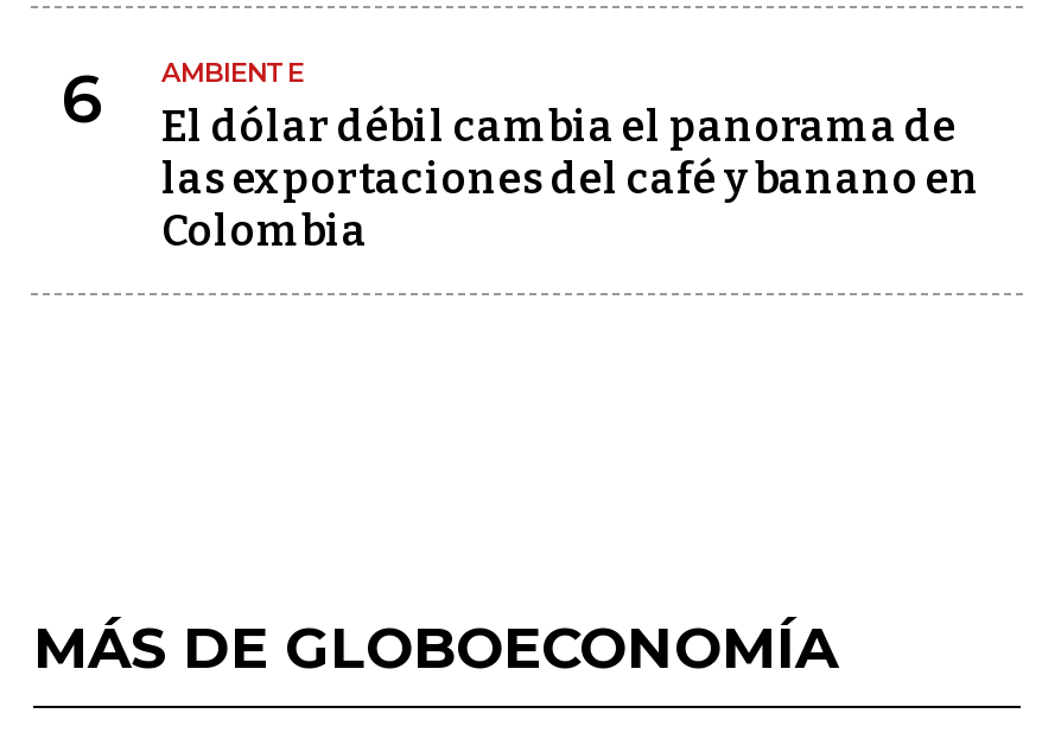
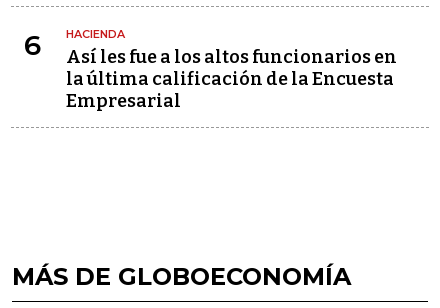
[161,56,980,257] AMBIENTE | El dólar débil cambia el panorama de | las exportaciones del café y banano en | Colombia -> [66,27,397,112] HACIENDA | Así les fue a los altos funcionarios en | la última calificación de la Encuesta | Empresarial

